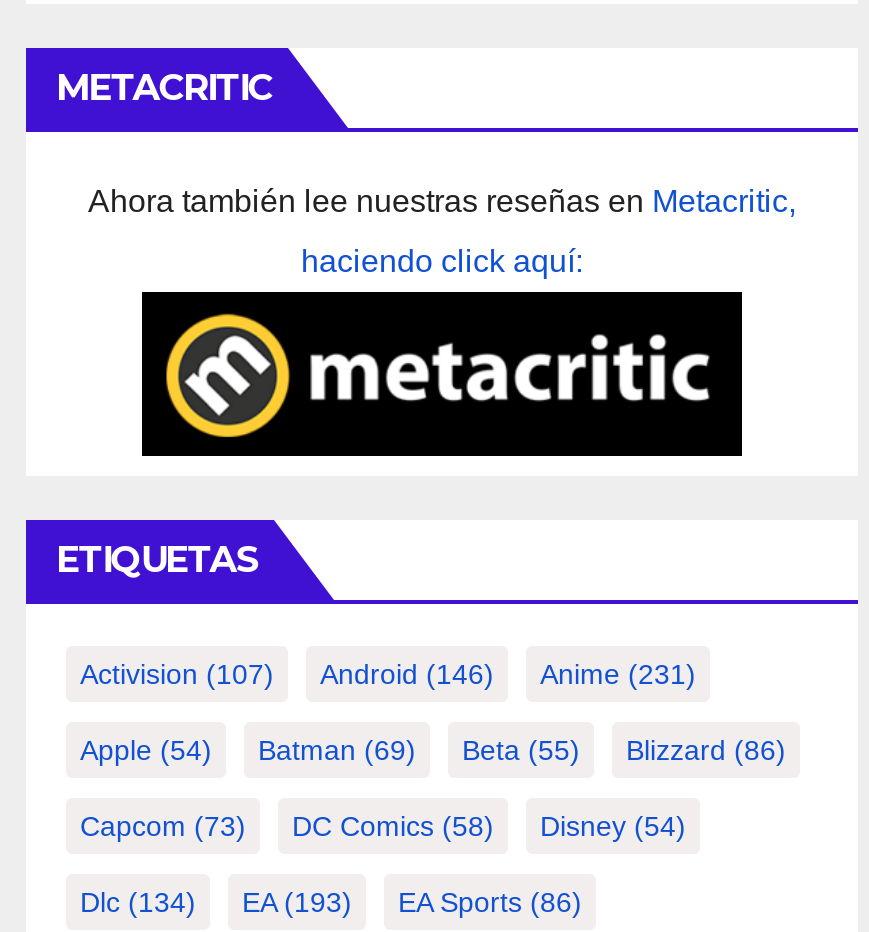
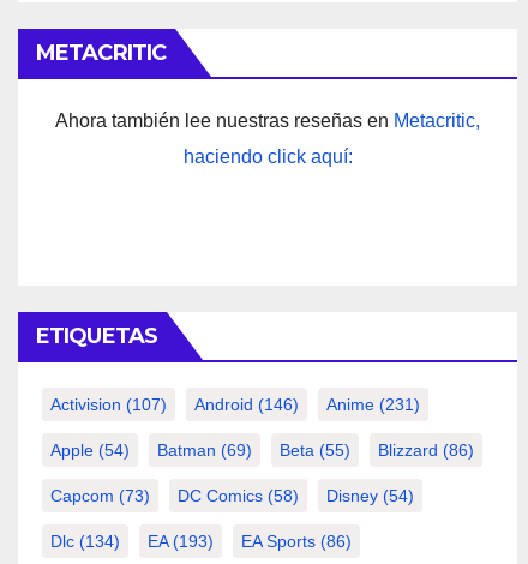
[140,290,744,458] [image] -> none

